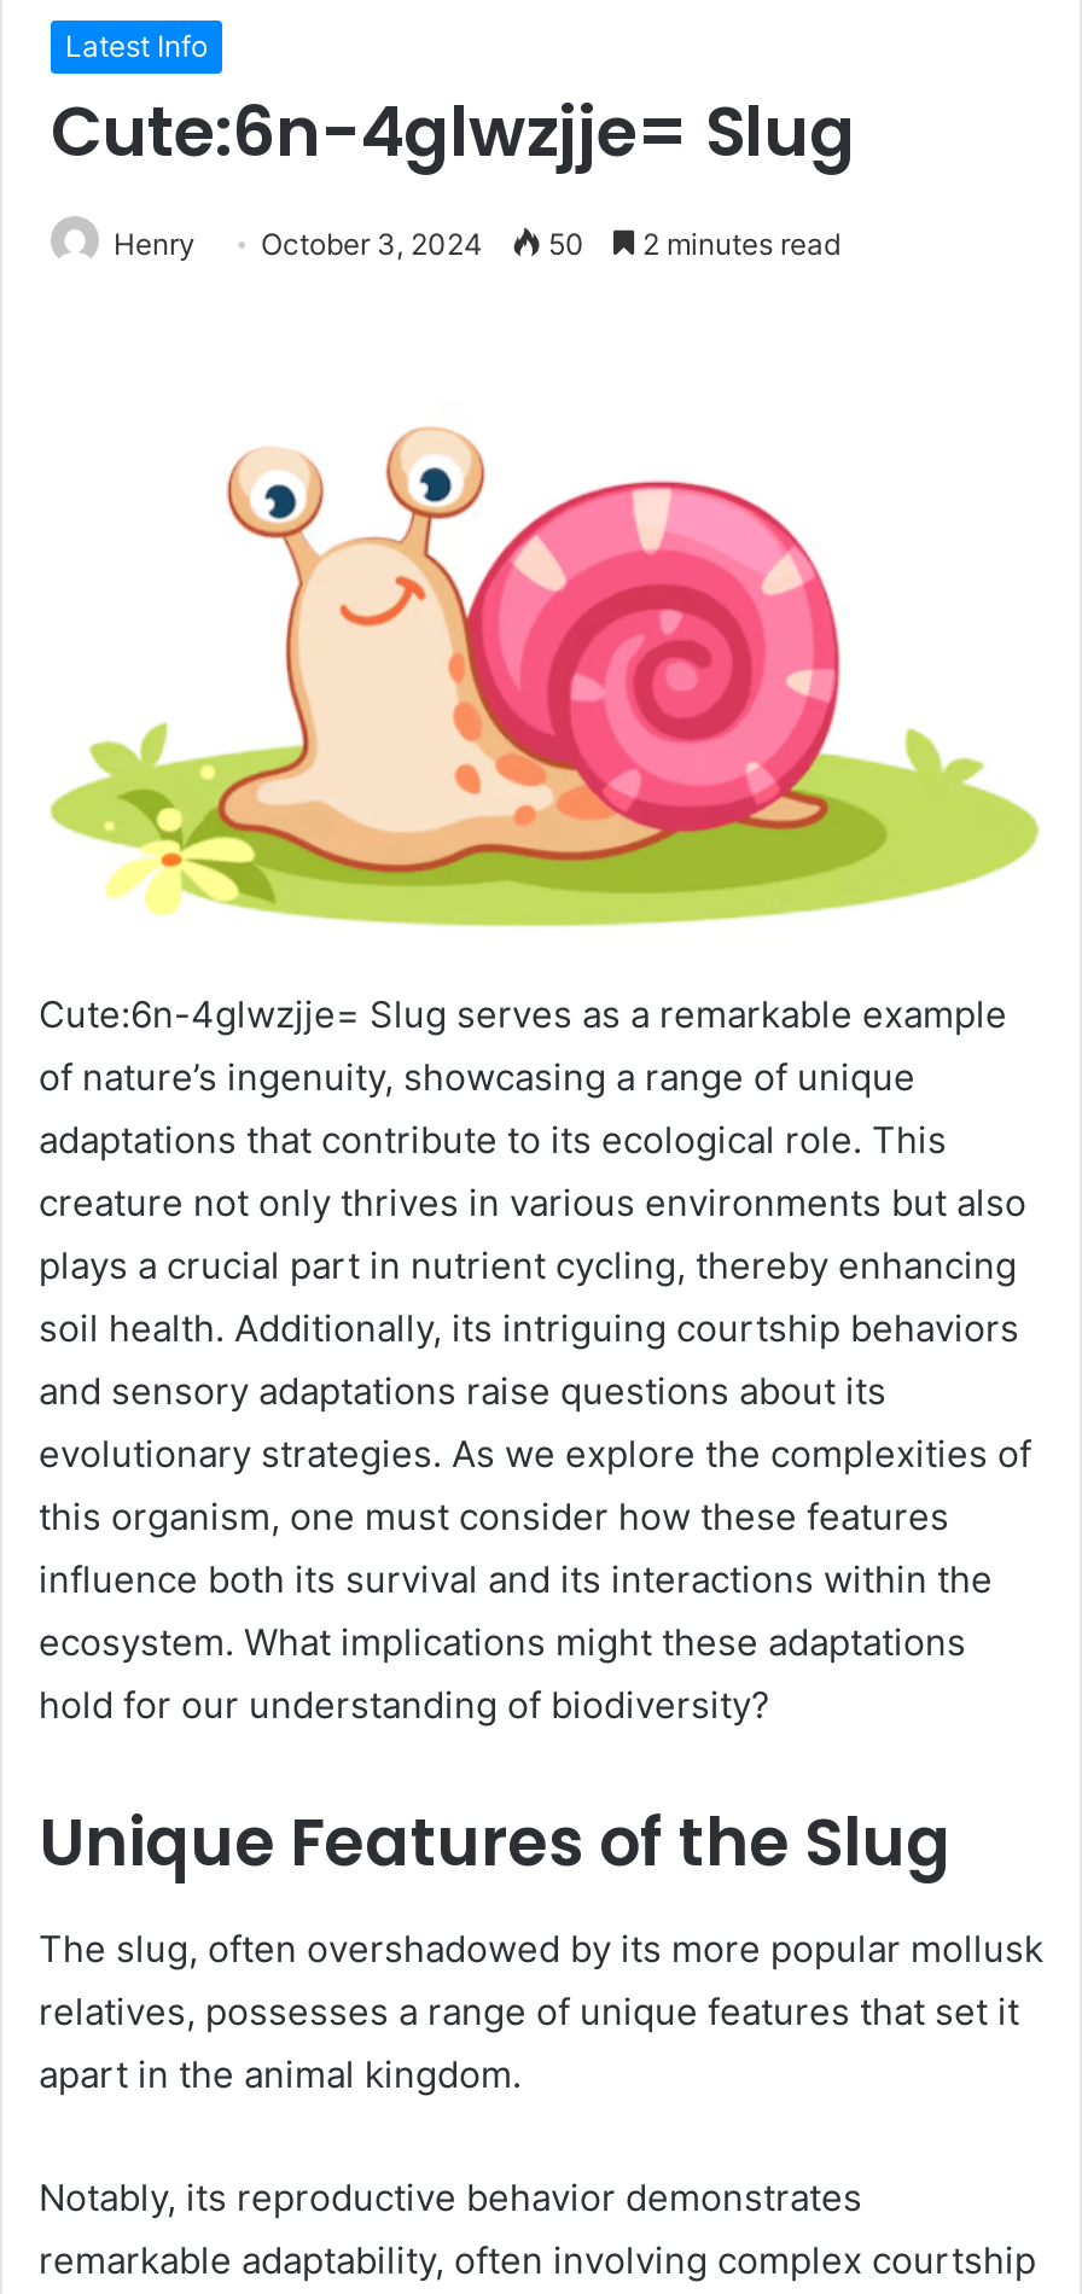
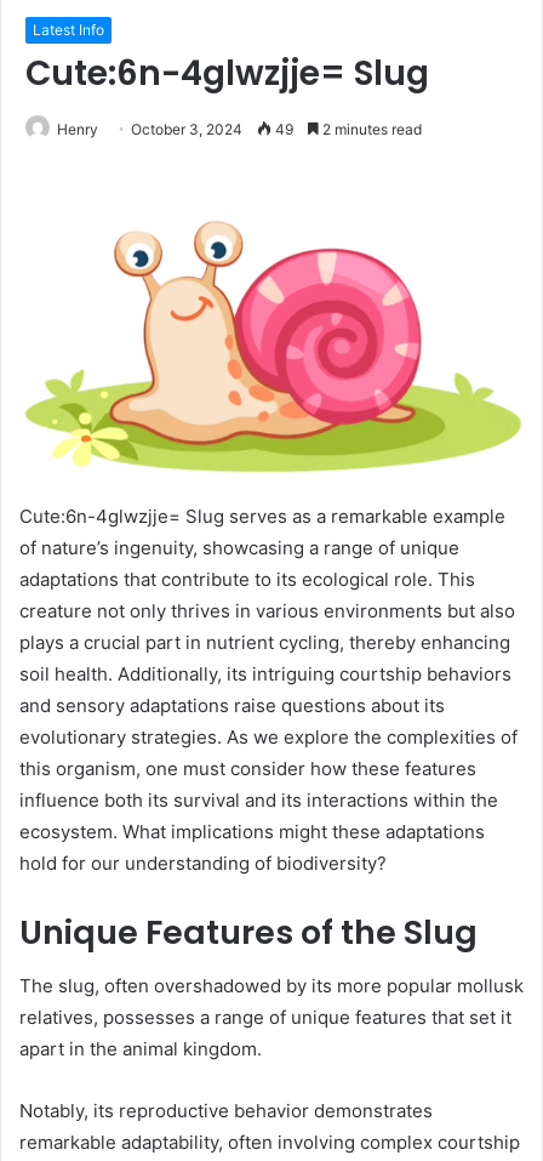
[114,225,840,262] Henry October 3, 2024 50 2 minutes read -> [57,120,422,138] Henry October 3, 2024 49 2 minutes read

